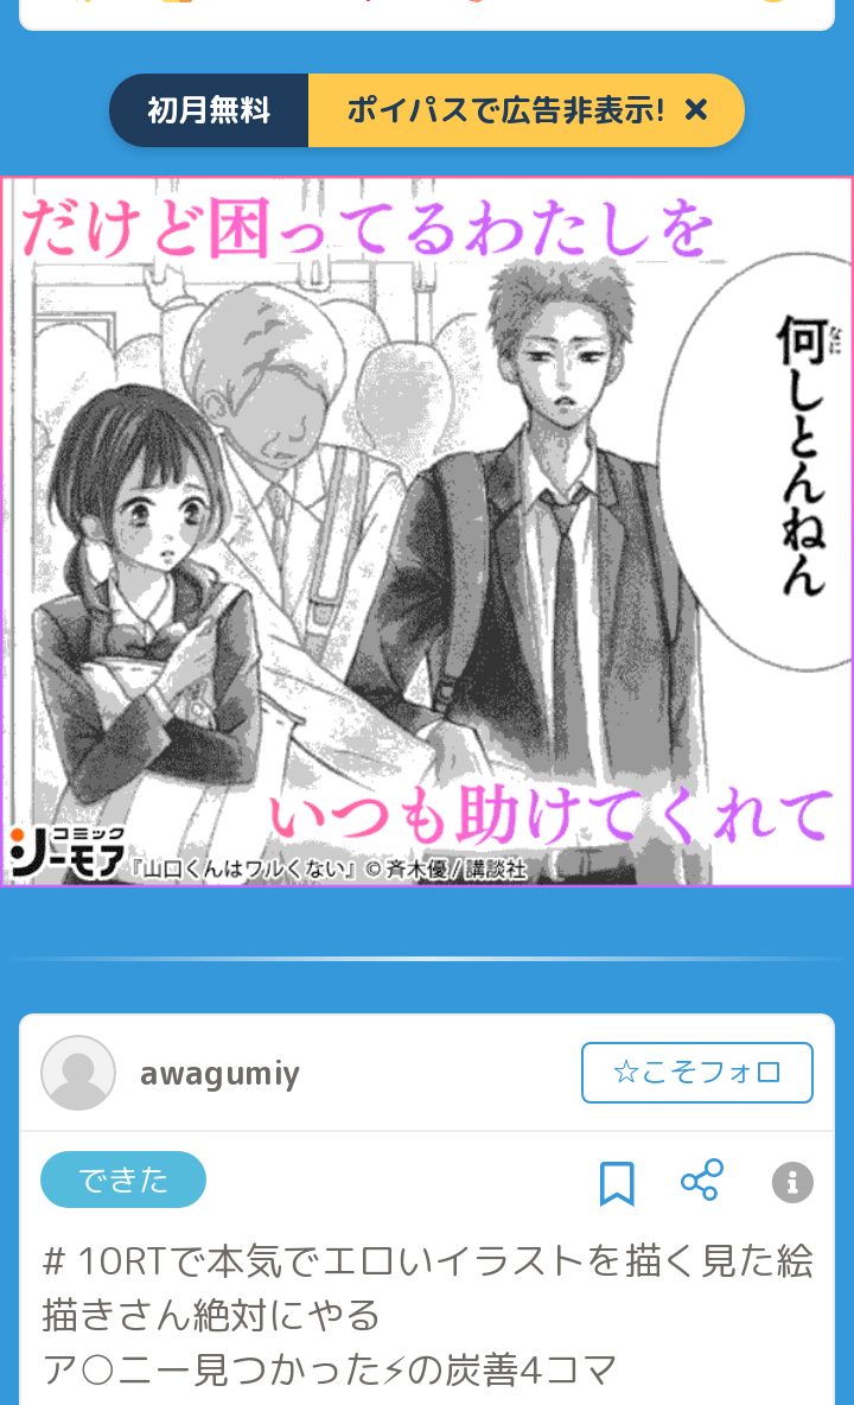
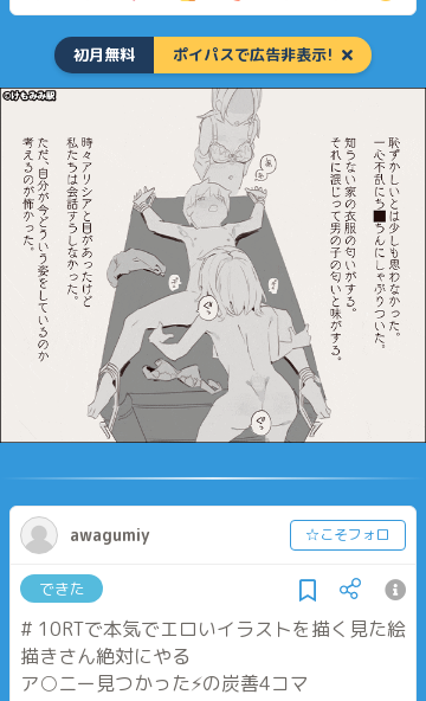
[7,173,847,890] [image] -> [4,86,422,444] [image]

